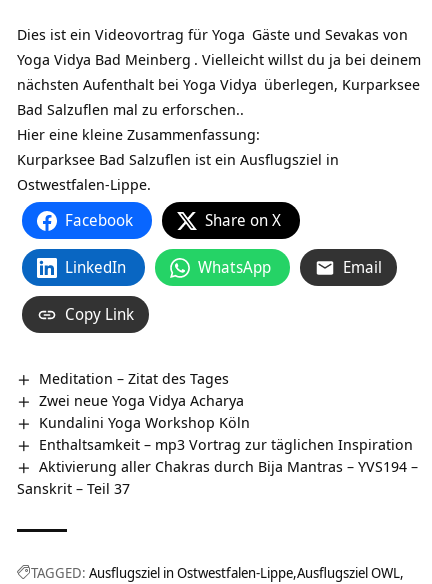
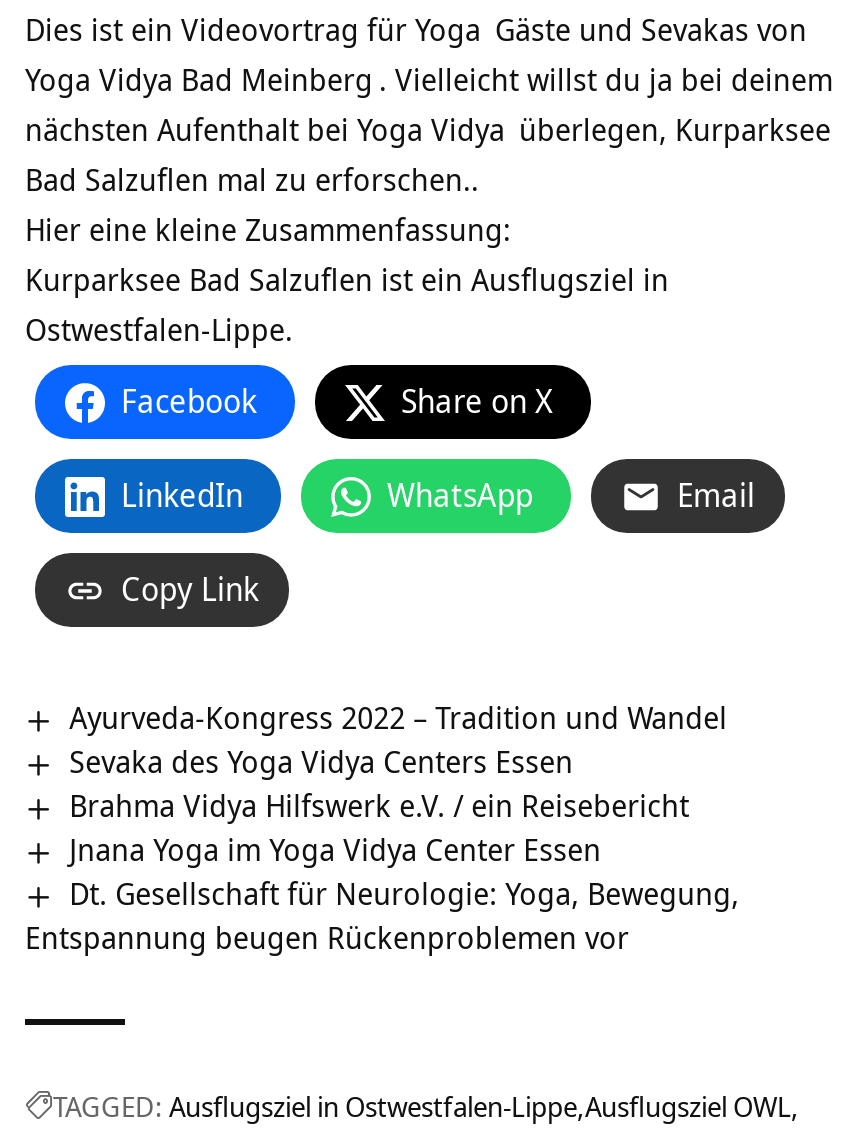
[17,368,418,498] Meditation – Zitat des Tages | Zwei neue Yoga Vidya Acharya | Kundalini Yoga Workshop Köln | Enthaltsamkeit – mp3 Vortrag zur täglichen Inspiration | Aktivierung aller Chakras durch Bija Mantras – YVS194 – | Sanskrit – Teil 37 -> [25,698,739,958] Ayurveda-Kongress 2022 – Tradition und Wandel | Sevaka des Yoga Vidya Centers Essen | Brahma Vidya Hilfswerk e.V. / ein Reisebericht | Jnana Yoga im Yoga Vidya Center Essen | Dt. Gesellschaft für Neurologie: Yoga, Bewegung, | Entspannung beugen Rückenproblemen vor

